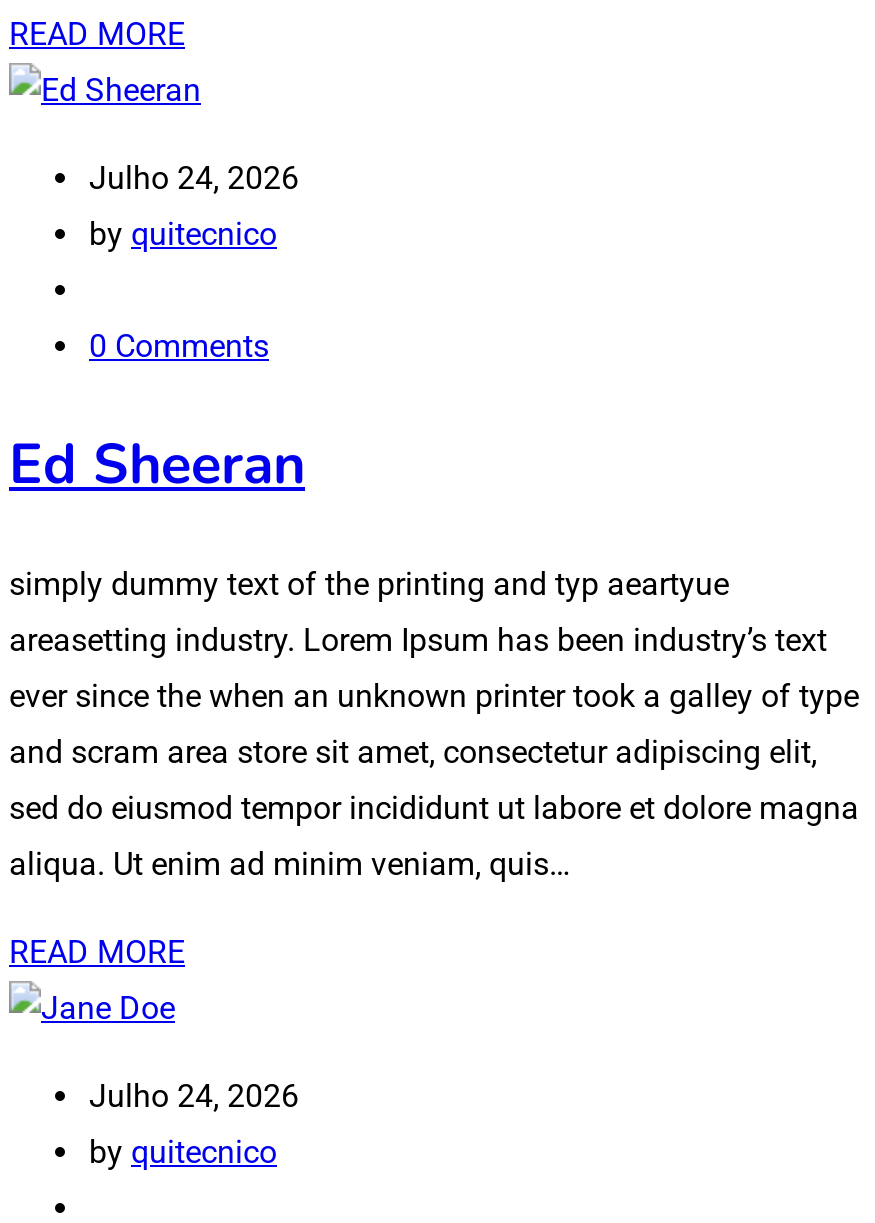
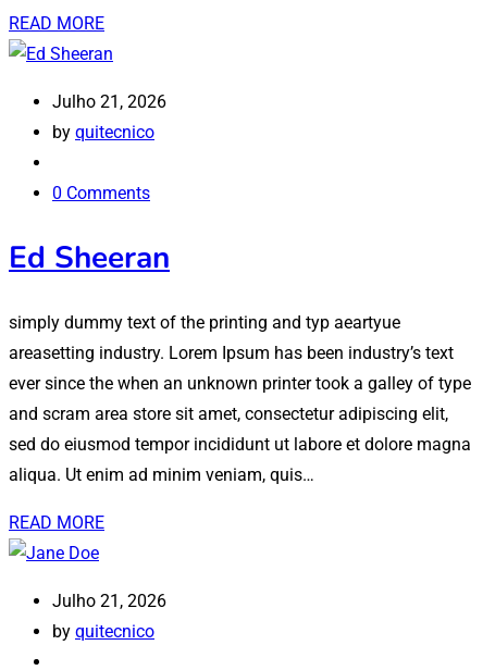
[89,158,299,196] Julho 24, 2026 -> [52,91,166,112] Julho 21, 2026
[89,1076,299,1114] Julho 24, 2026 -> [52,590,166,611] Julho 21, 2026

